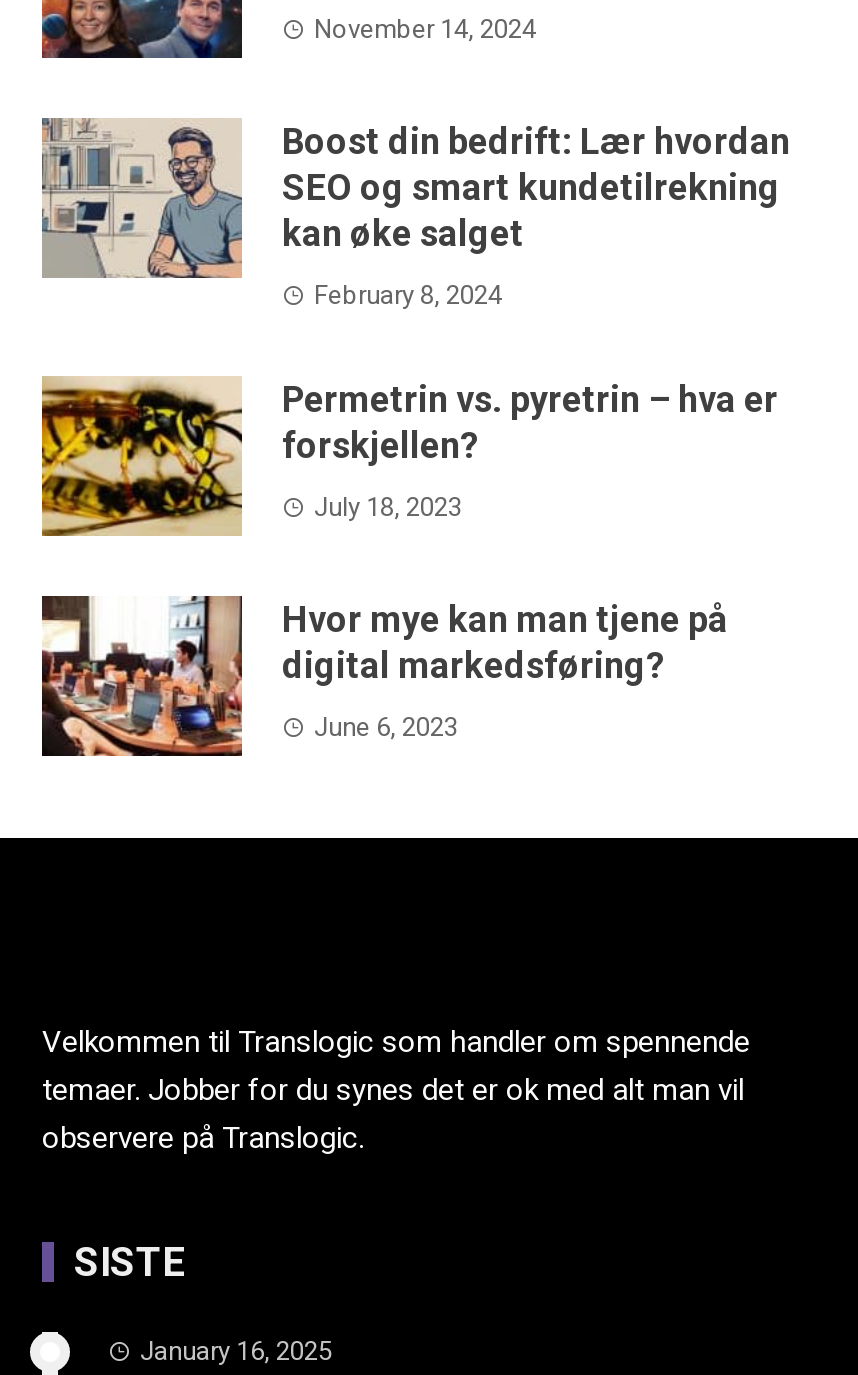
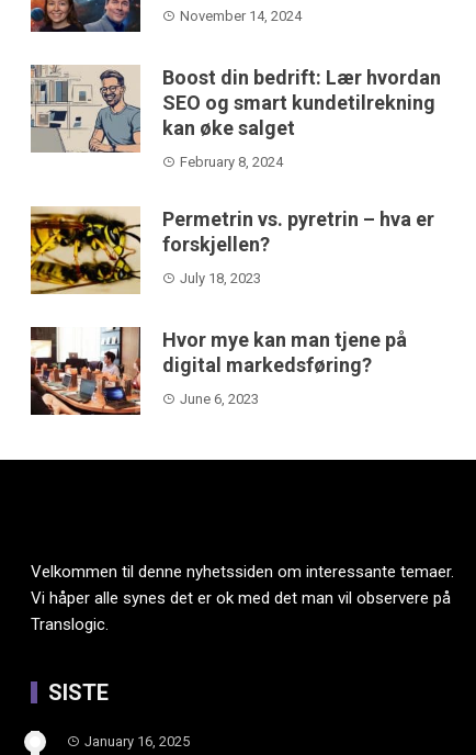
[42,1024,750,1156] Velkommen til Translogic som handler om spennende | temaer. Jobber for du synes det er ok med alt man vil | observere på Translogic. -> [31,562,454,634] Velkommen til denne nyhetssiden om interessante temaer. | Vi håper alle synes det er ok med det man vil observere på | Translogic.

